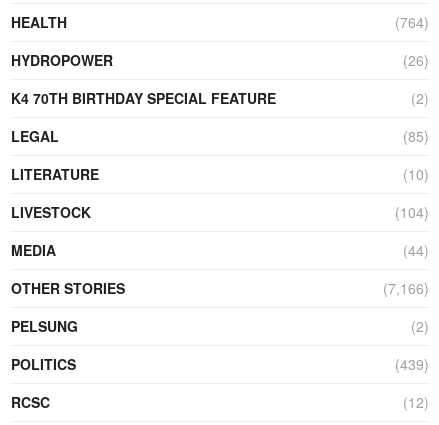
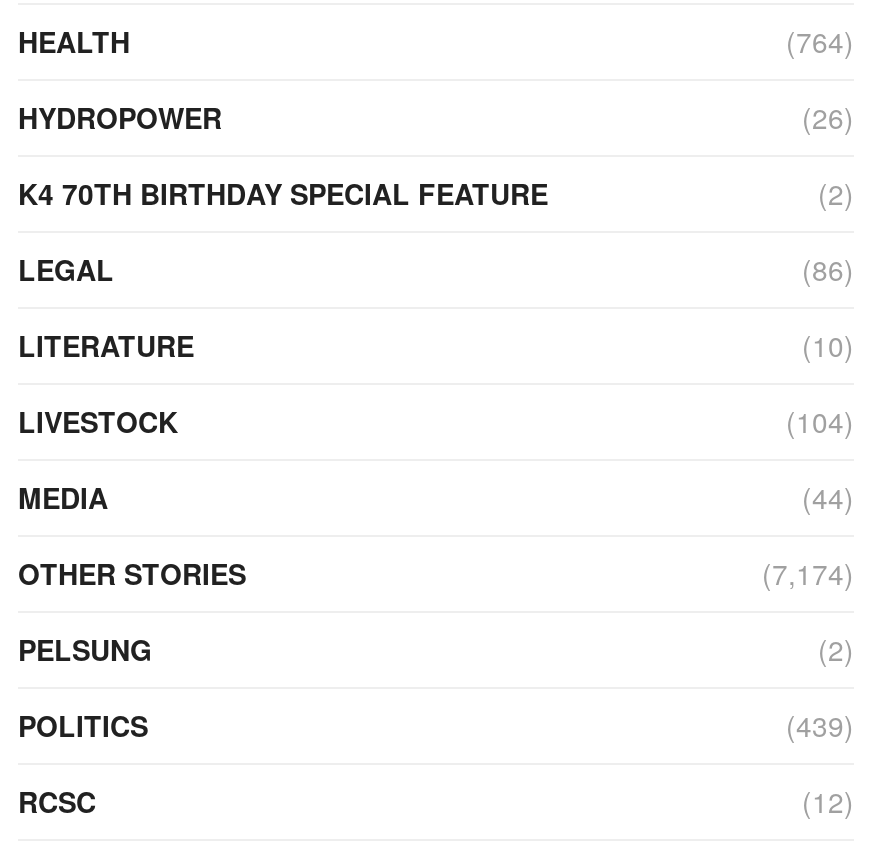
[403,126,429,146] (85) -> [802,250,854,290] (86)
[383,278,429,298] (7,166) -> [762,554,854,594] (7,174)

